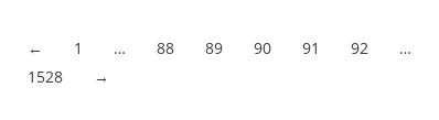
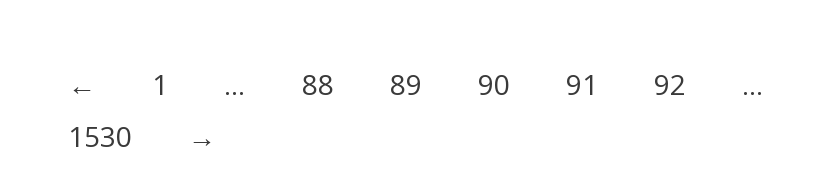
[28,66,63,87] 1528 -> [68,117,132,155] 1530

